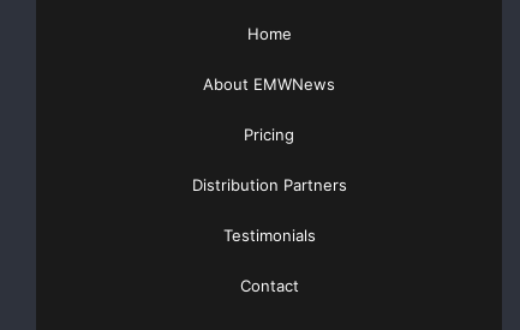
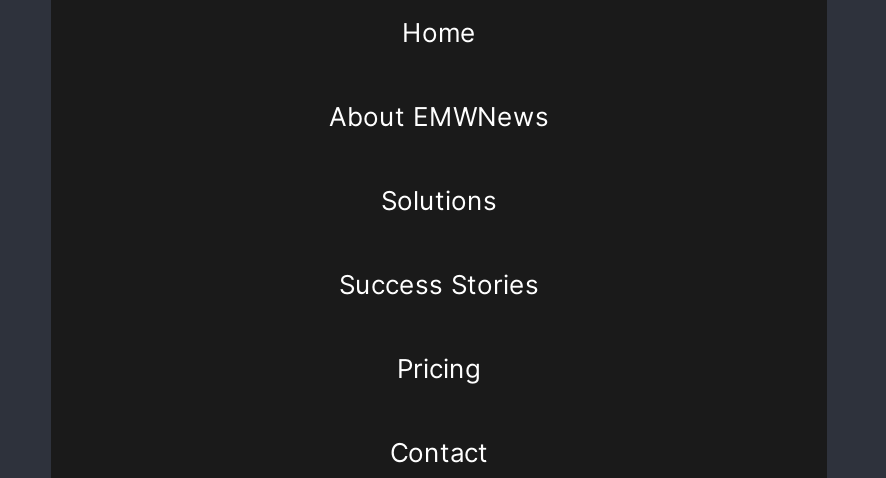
none -> [339,184,539,300] Solutions | Success Stories
moved [244,125,294,144] -> [397,352,481,384]: Pricing
[192,175,346,245] Distribution Partners | Testimonials -> none

